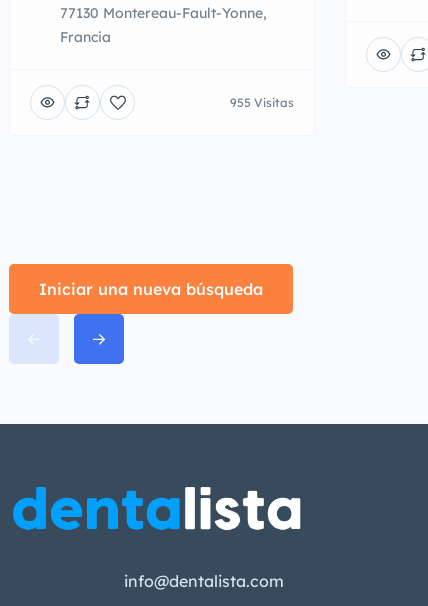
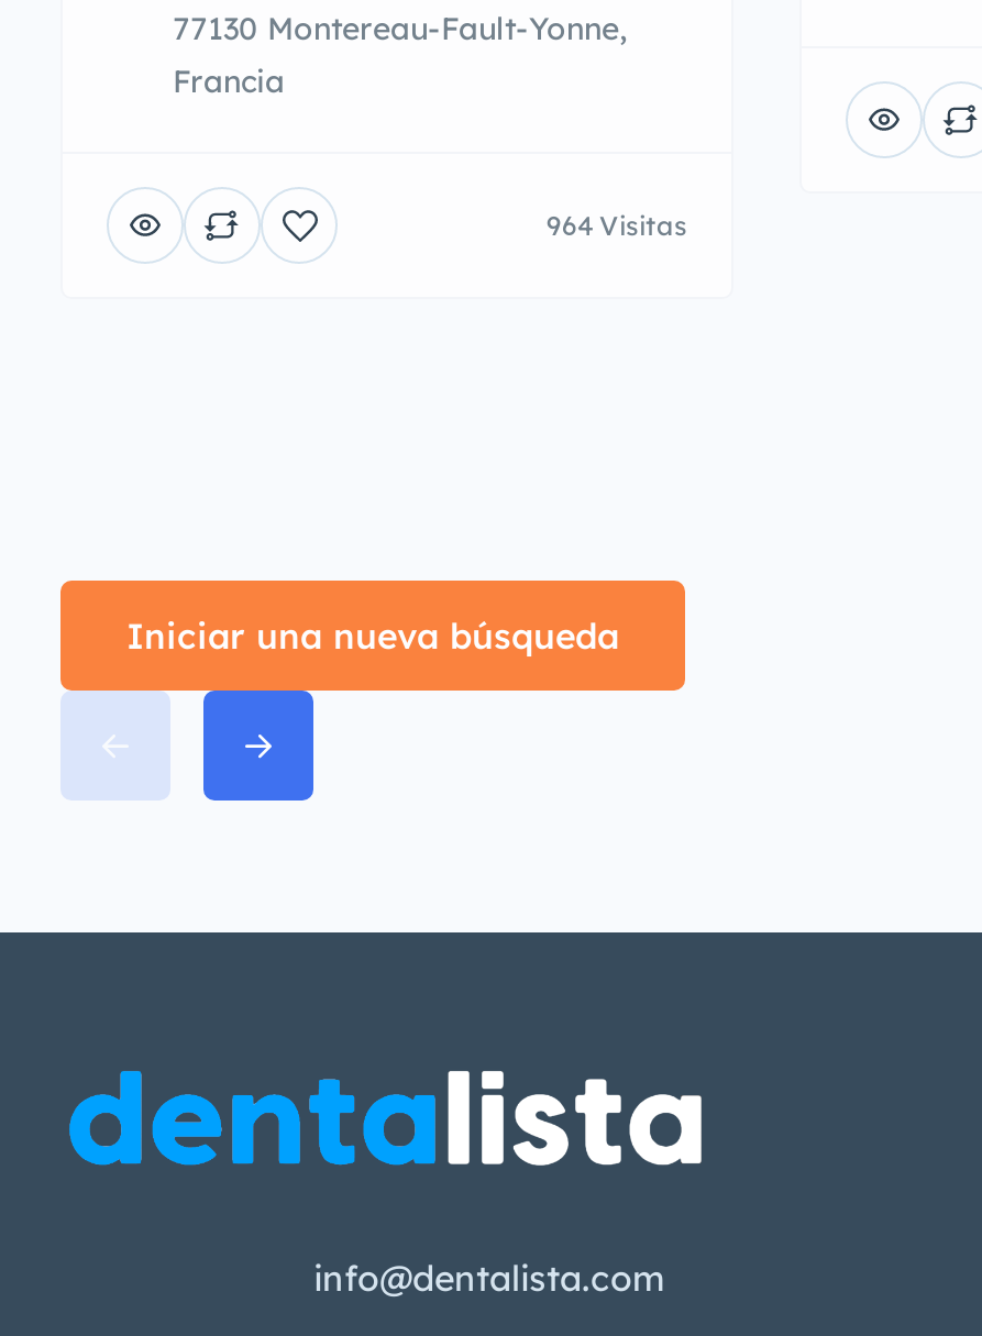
[230,94,294,109] 955 Visitas -> [547,208,687,241] 964 Visitas

